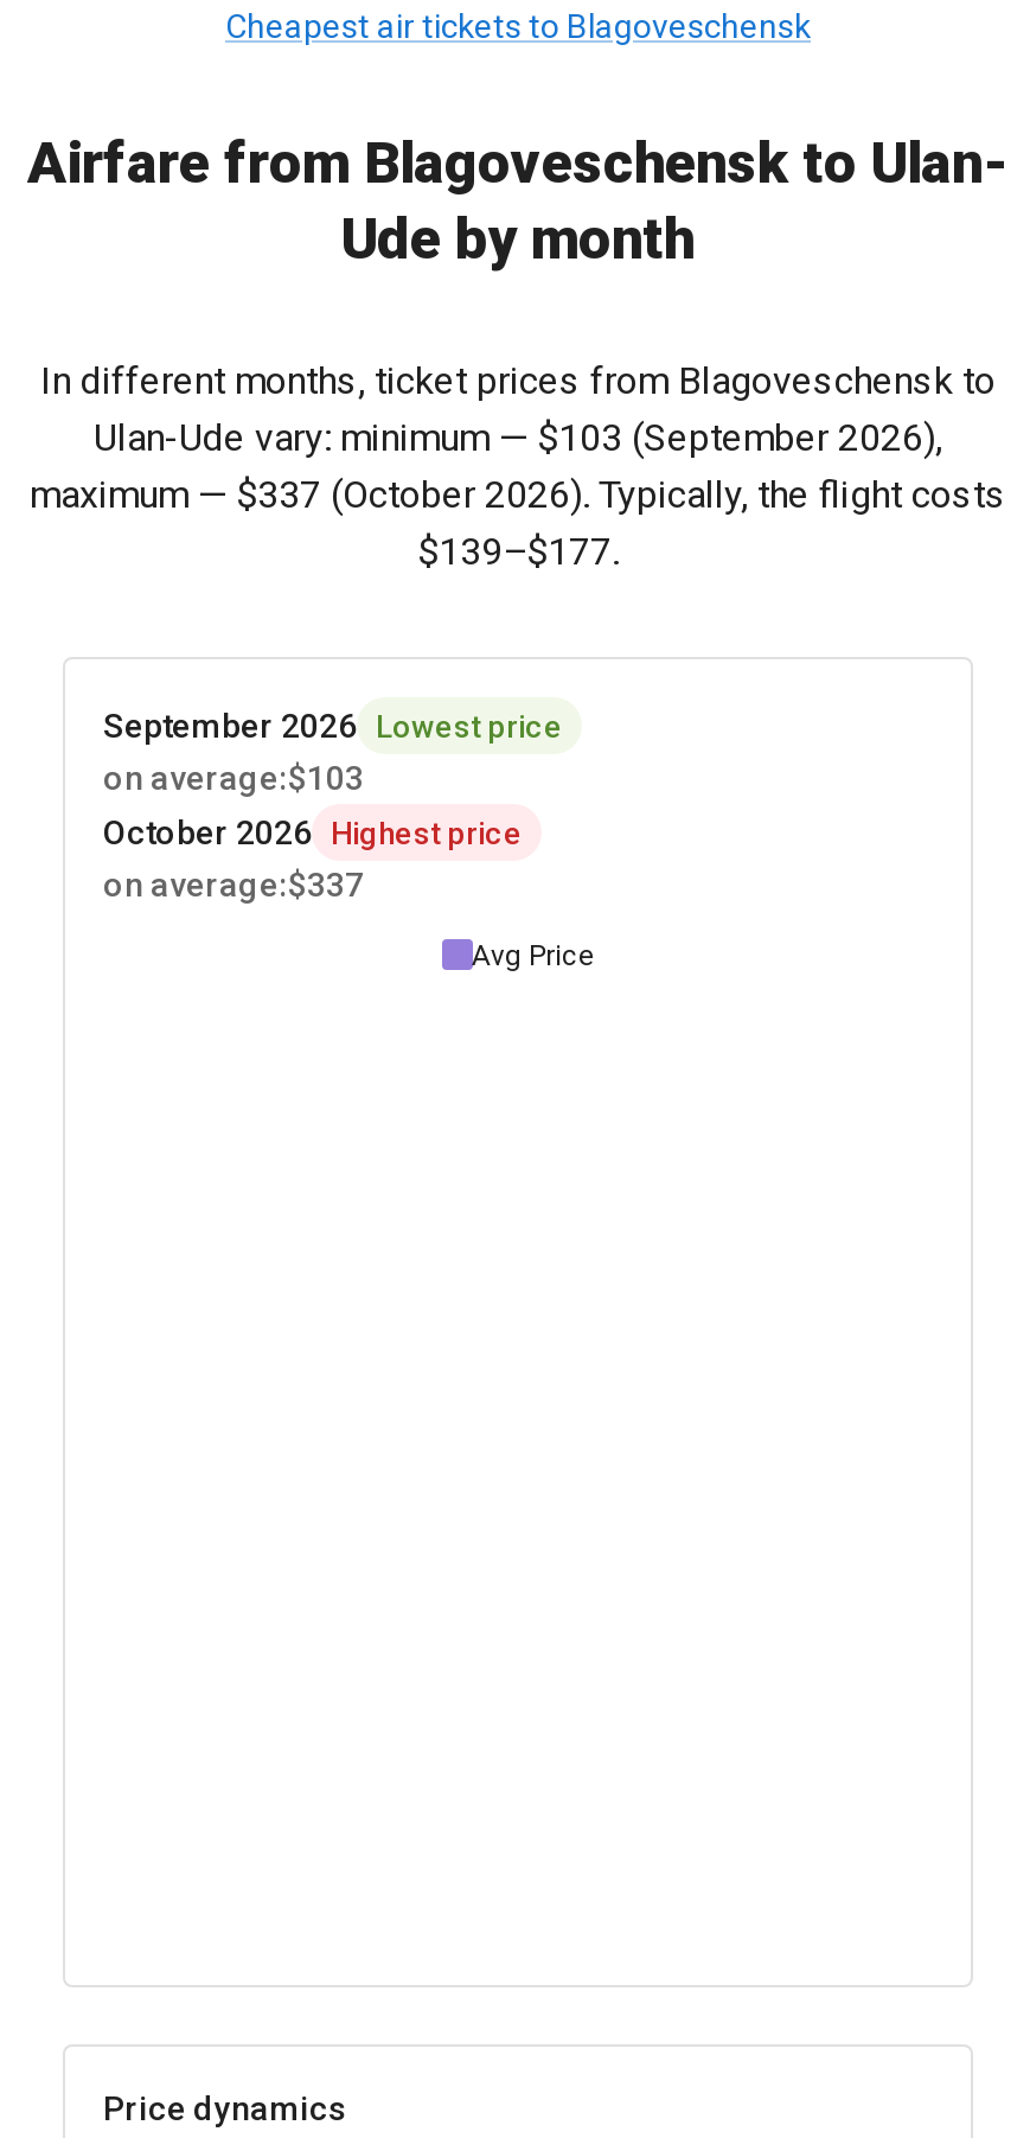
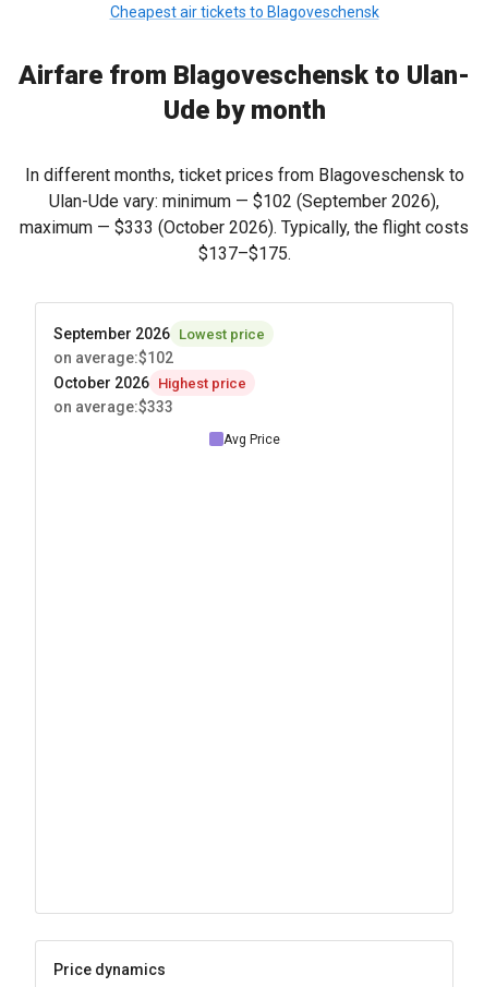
[94,415,942,460] Ulan-Ude vary: minimum — $103 (September 2026), -> [49,191,439,212] Ulan-Ude vary: minimum — $102 (September 2026),
[30,472,1006,517] maximum — $337 (October 2026). Typically, the flight costs -> [20,217,469,238] maximum — $333 (October 2026). Typically, the flight costs
[417,529,619,574] $139–$177. -> [198,243,291,264] $137–$175.
[103,759,364,797] on average:$103 -> [53,349,173,366] on average:$102
[103,866,364,904] on average:$337 -> [53,398,173,416] on average:$333

